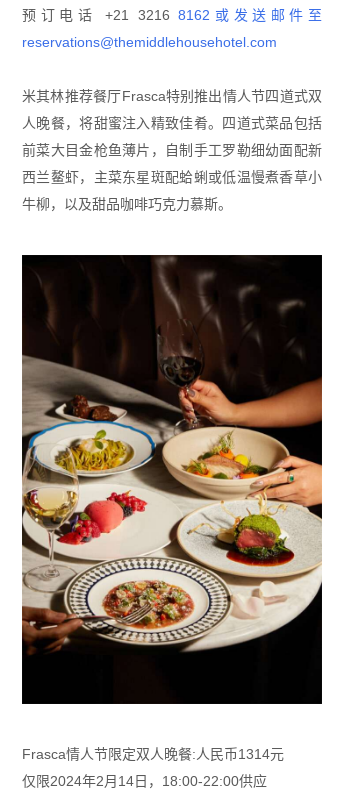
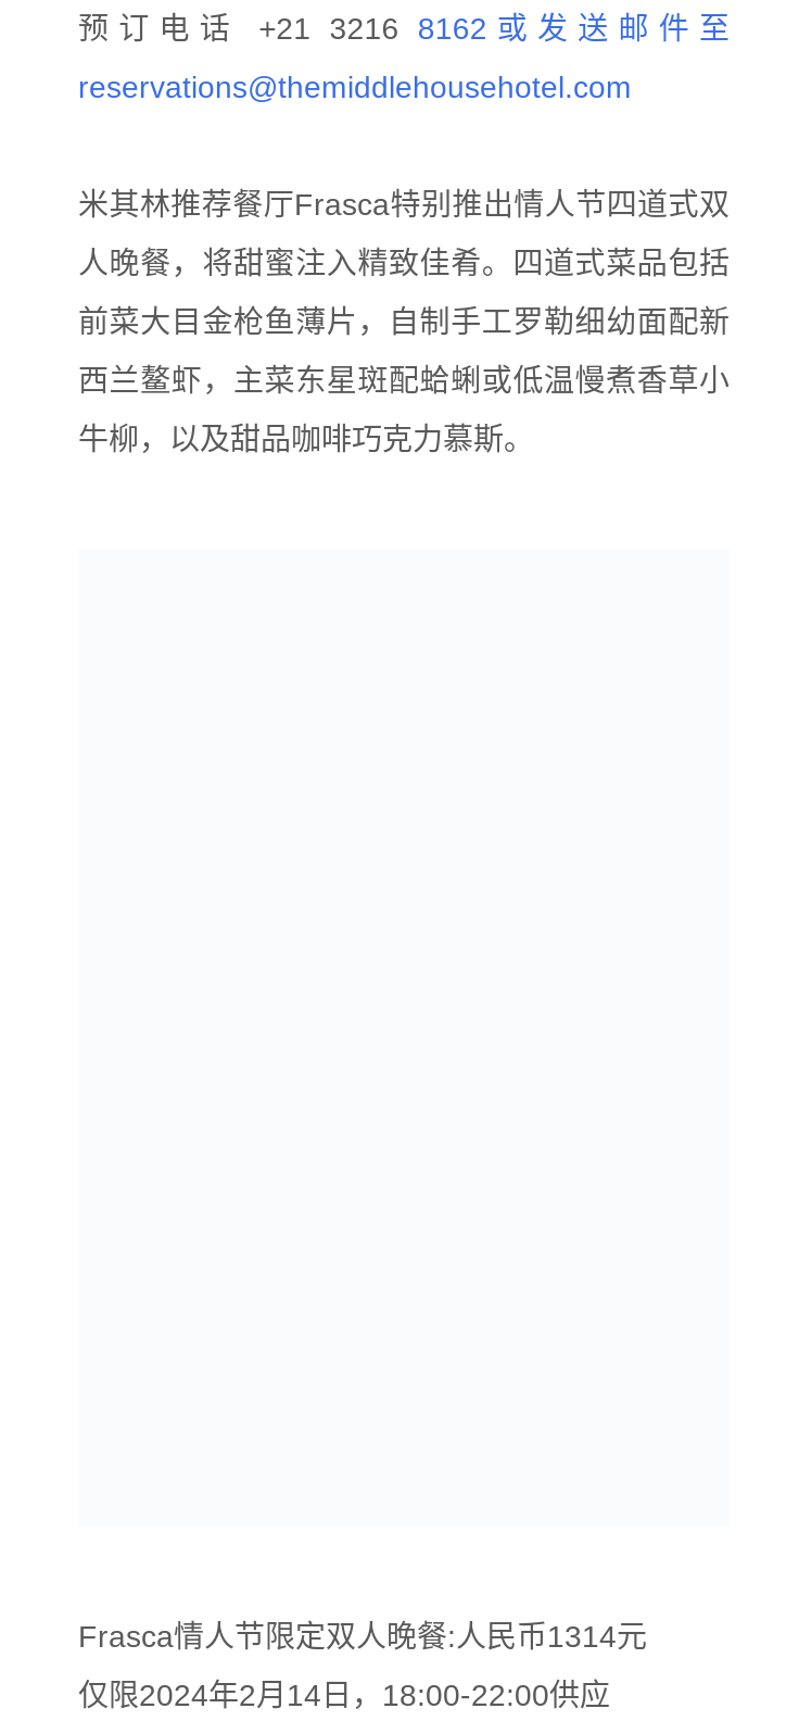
[21,254,323,705] [image] -> none

